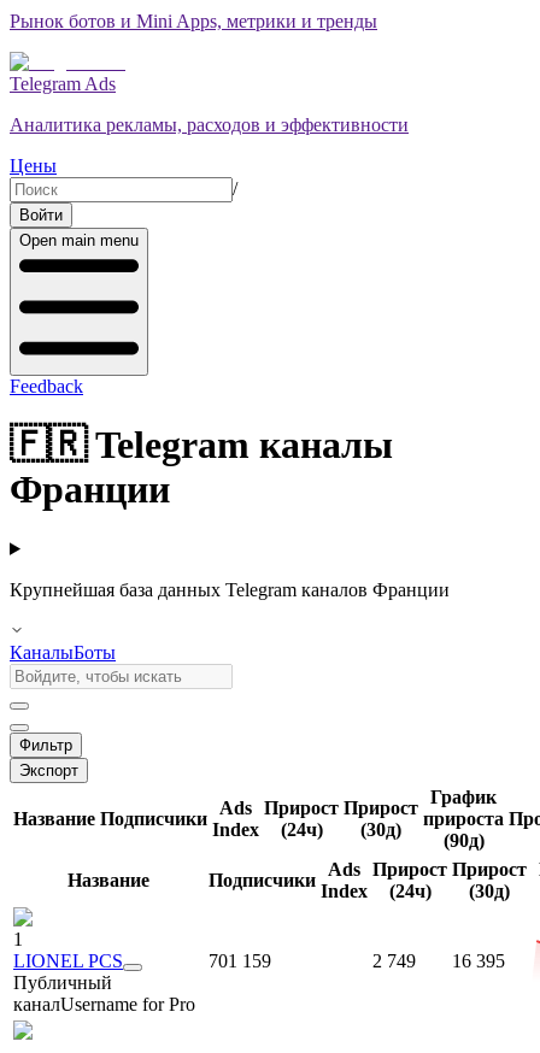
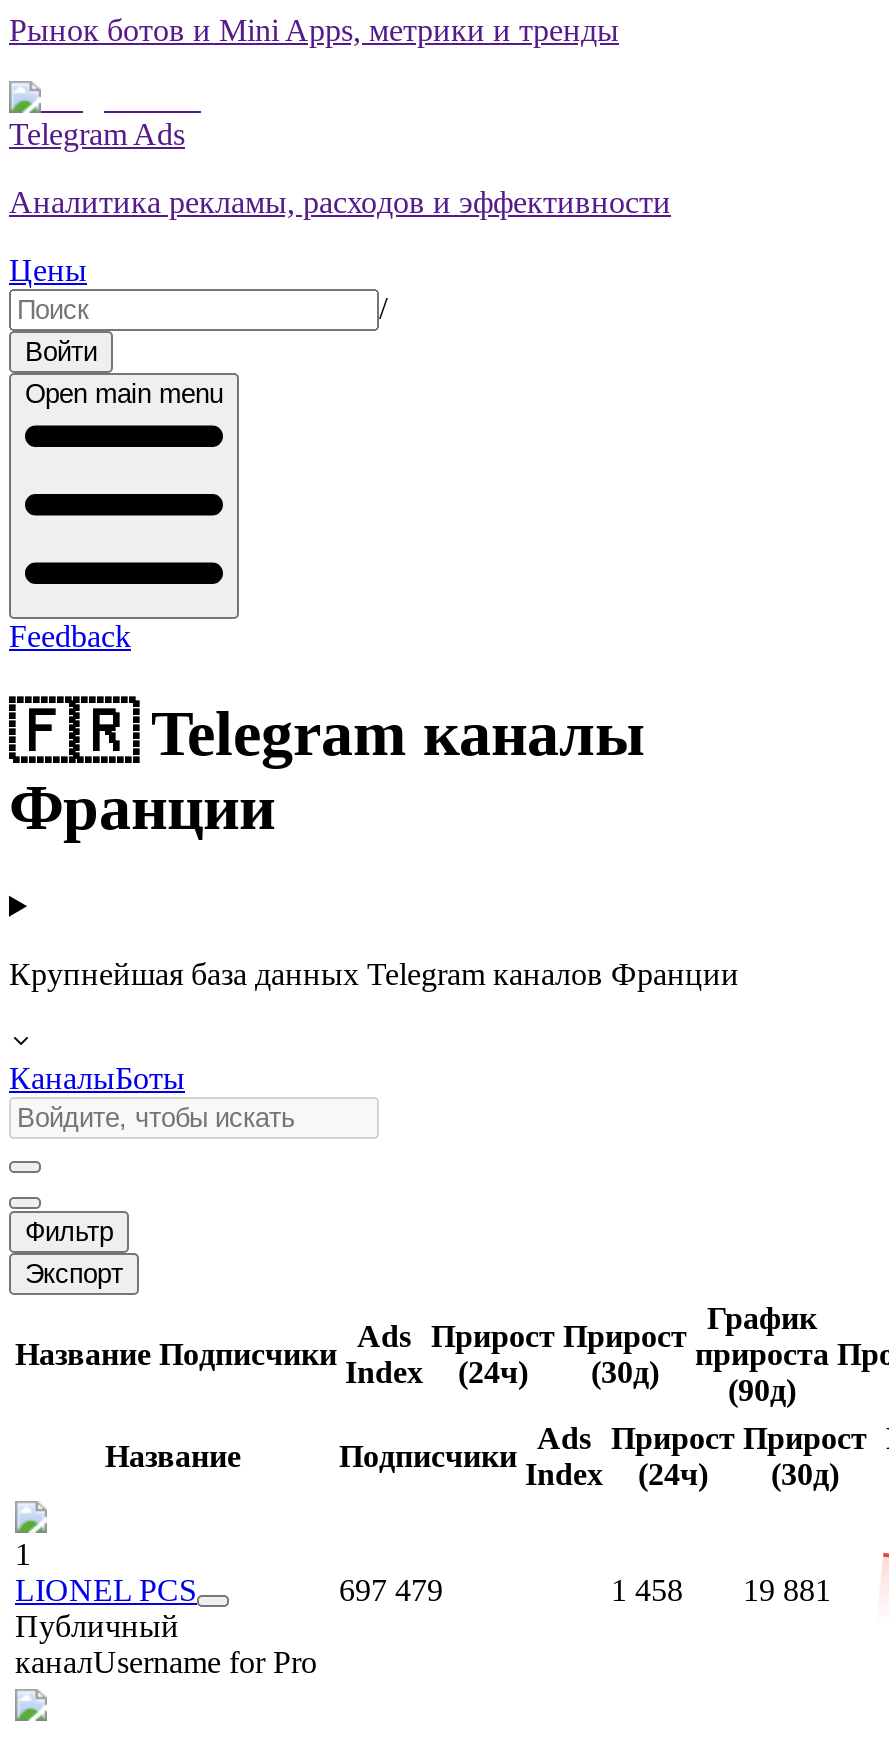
[209,950,271,971] 701 159 -> [339,1573,443,1607] 697 479
[372,950,416,971] 2 749 -> [611,1573,683,1607] 1 458
[452,950,505,971] 16 395 -> [743,1573,831,1607] 19 881

